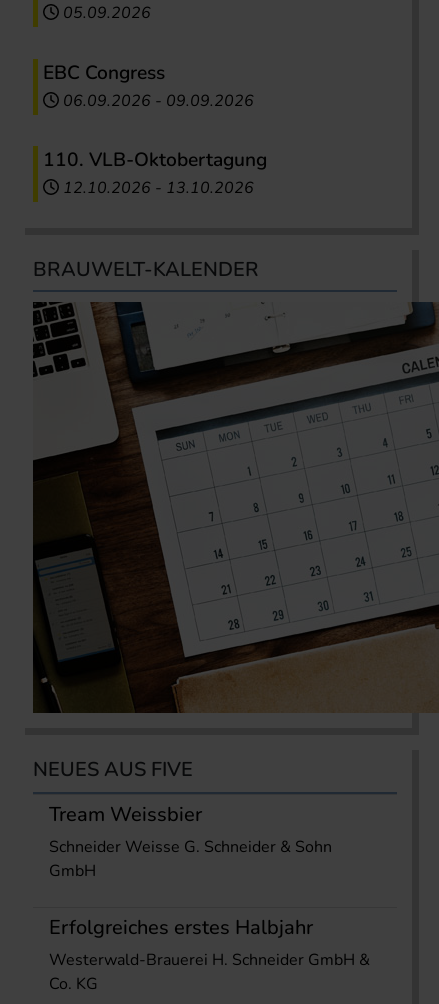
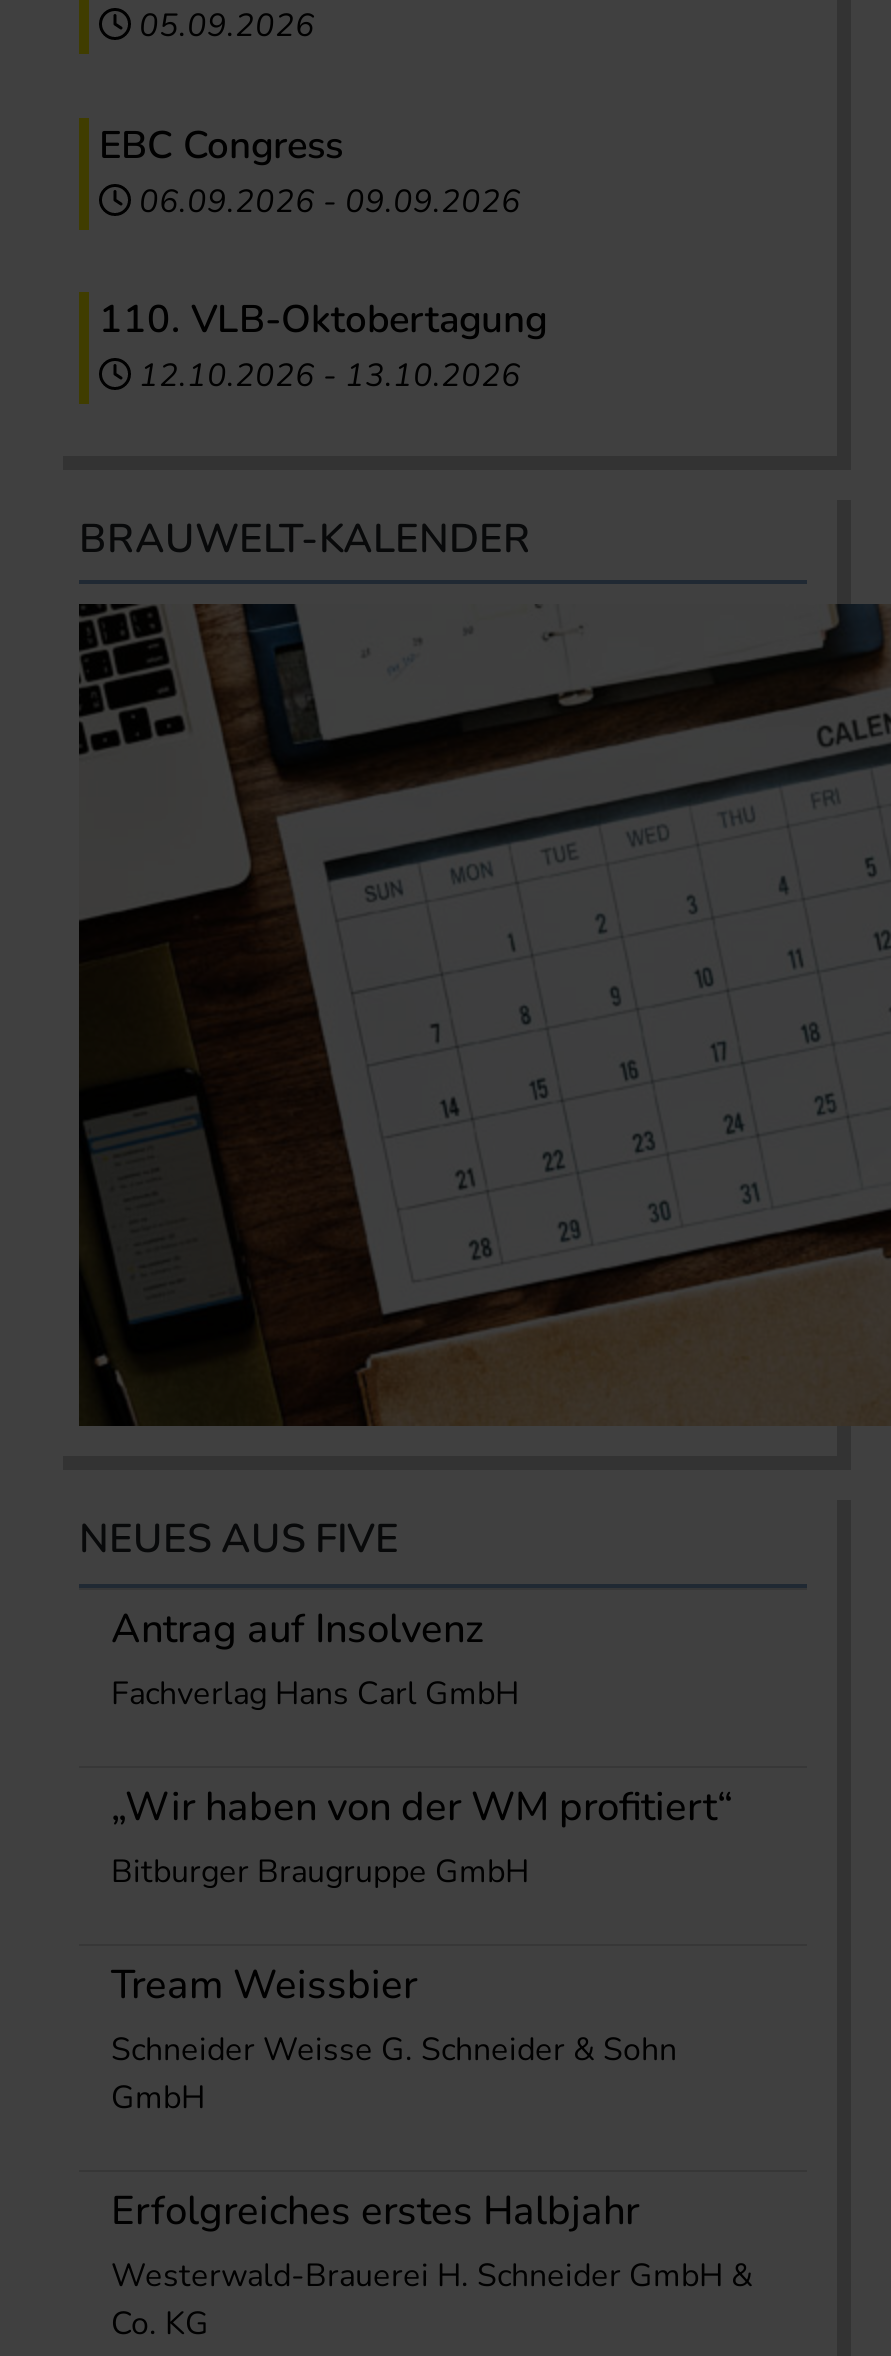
none -> [111,1602,733,1894] Antrag auf Insolvenz | Fachverlag Hans Carl GmbH | „Wir haben von der WM profitiert“ | Bitburger Braugruppe GmbH

